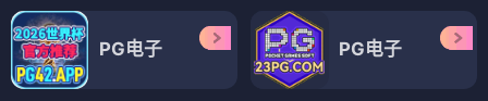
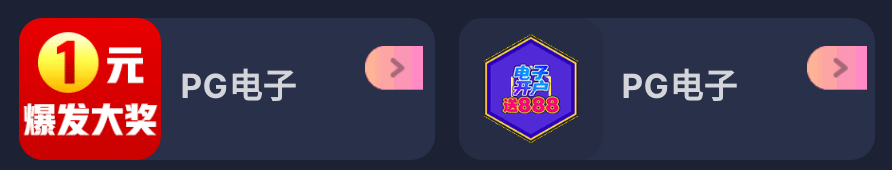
[10,10,89,90] [image] -> [17,15,163,161] [image]
[253,11,326,89] [image] -> [467,19,595,159] [image]

